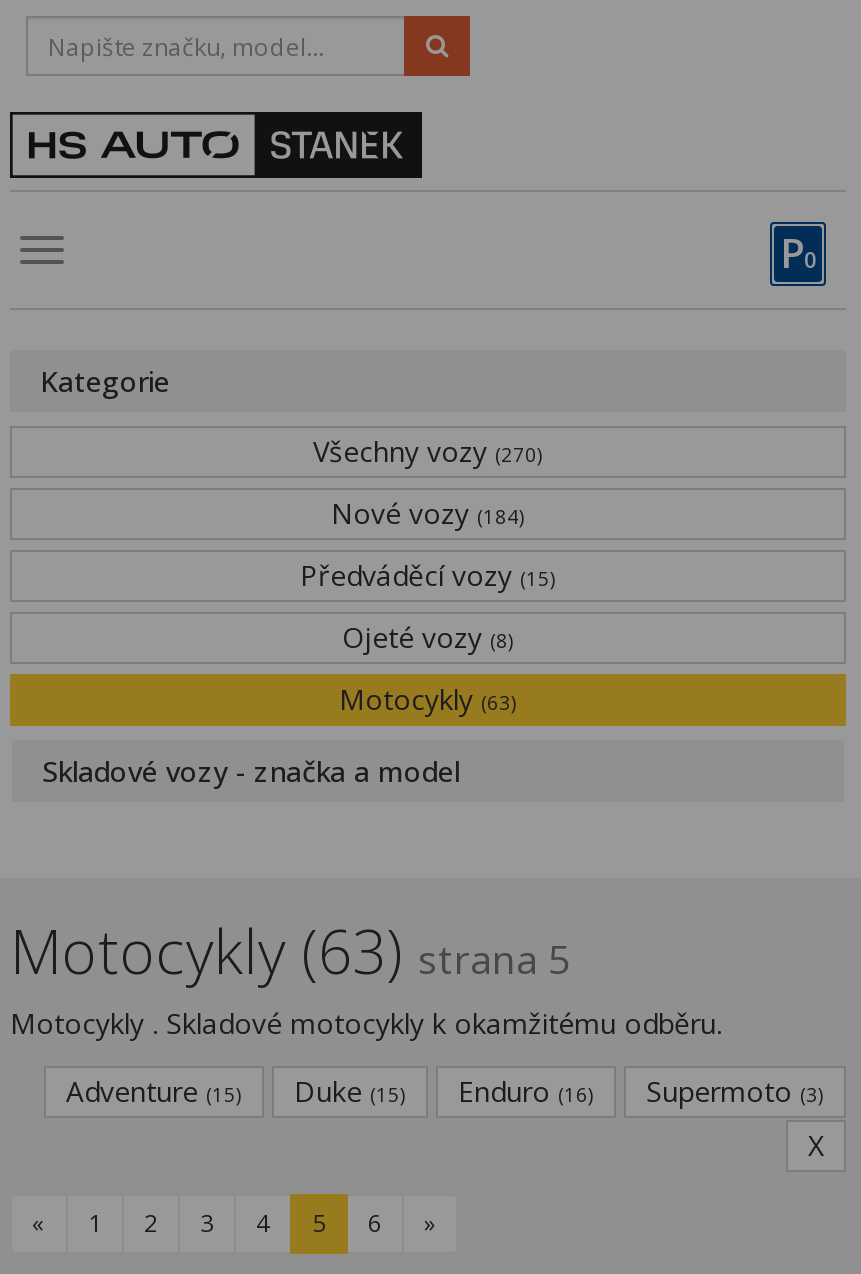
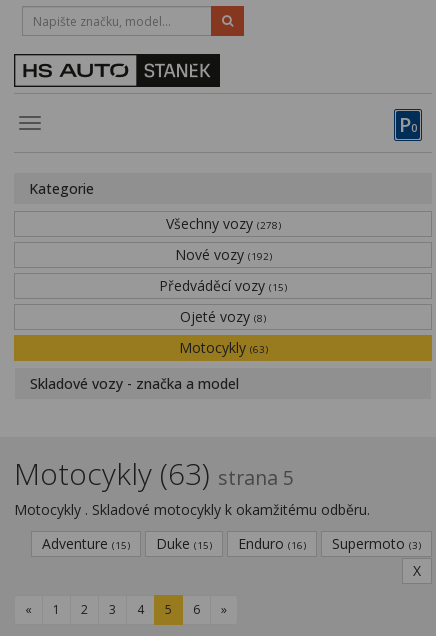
[313,432,543,470] Všechny vozy (270) -> [165,214,280,233] Všechny vozy (278)
[331,494,525,532] Nové vozy (184) -> [174,245,271,264] Nové vozy (192)

